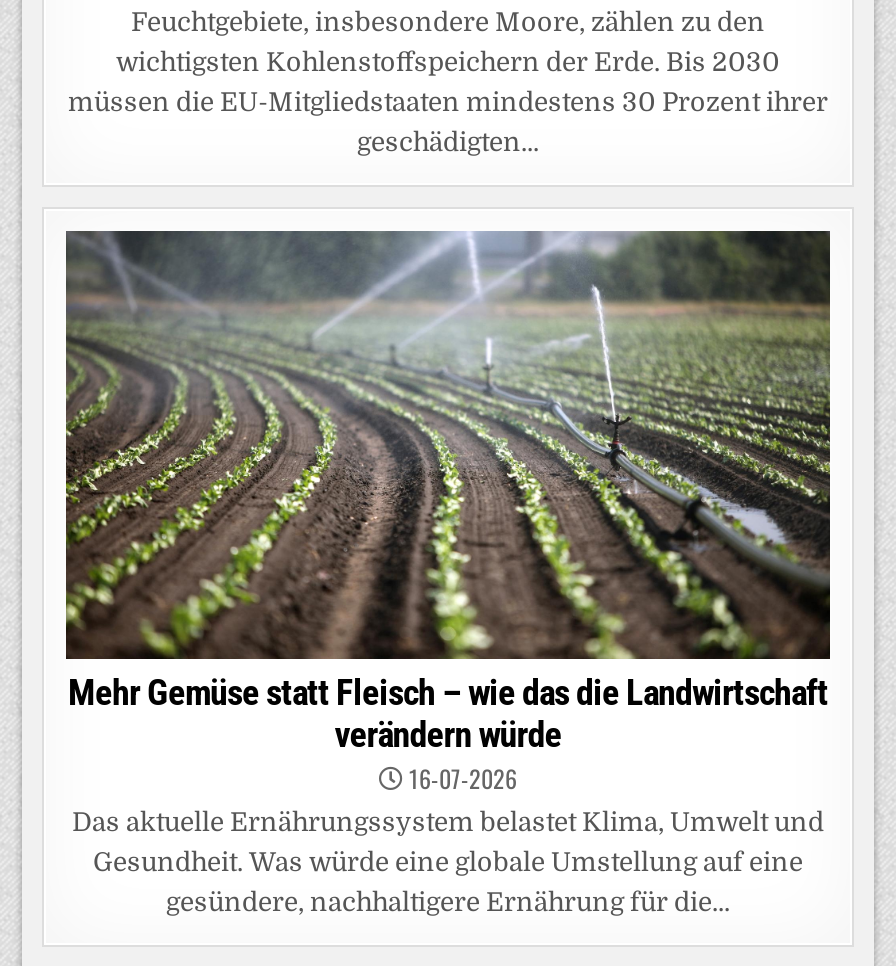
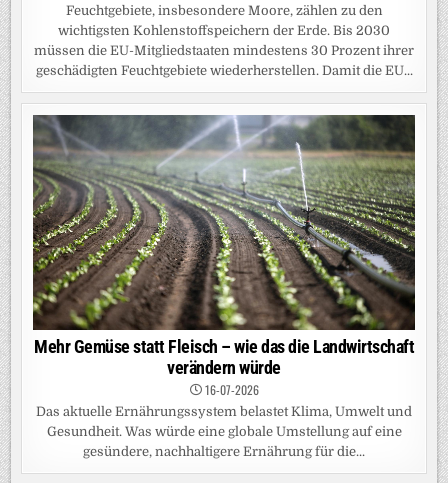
[357,126,539,156] geschädigten... -> [35,63,412,78] geschädigten Feuchtgebiete wiederherstellen. Damit die EU...

